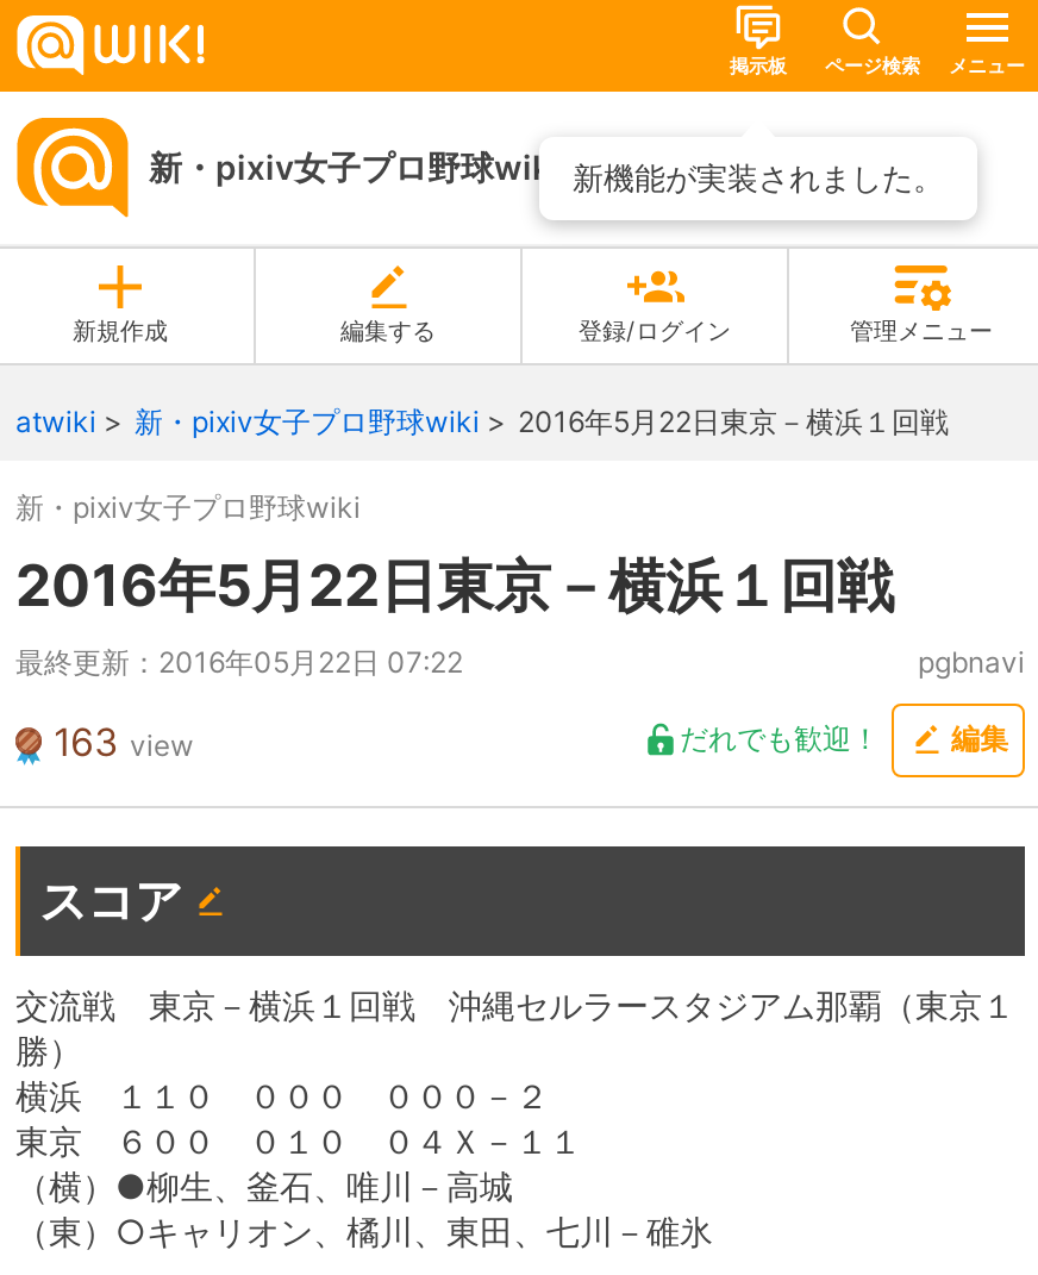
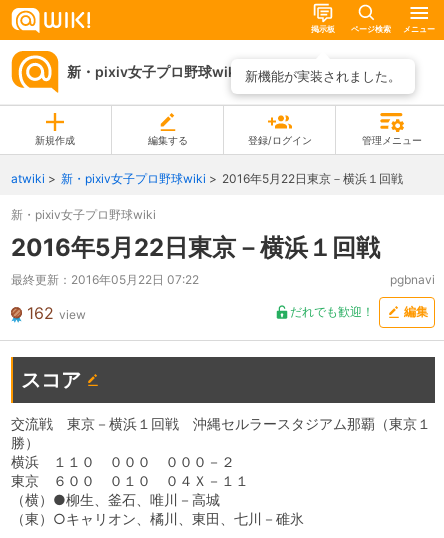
[54,717,194,764] 163 view -> [27,302,86,322] 162 view

